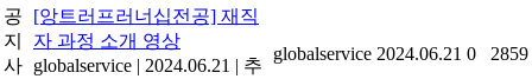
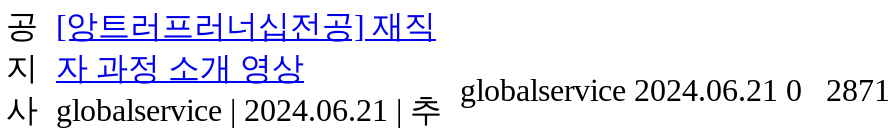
[273,44,528,64] globalservice 2024.06.21 0 2859 -> [460,73,890,107] globalservice 2024.06.21 0 2871

